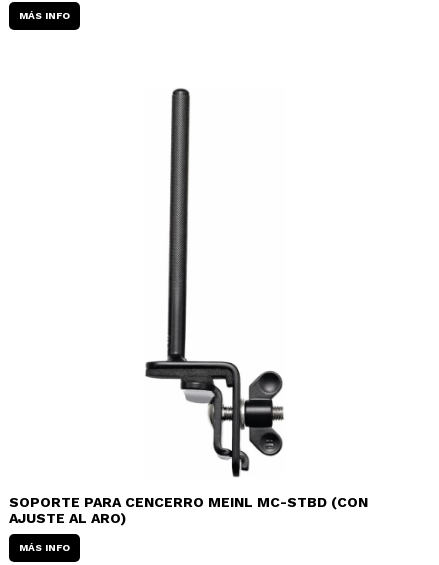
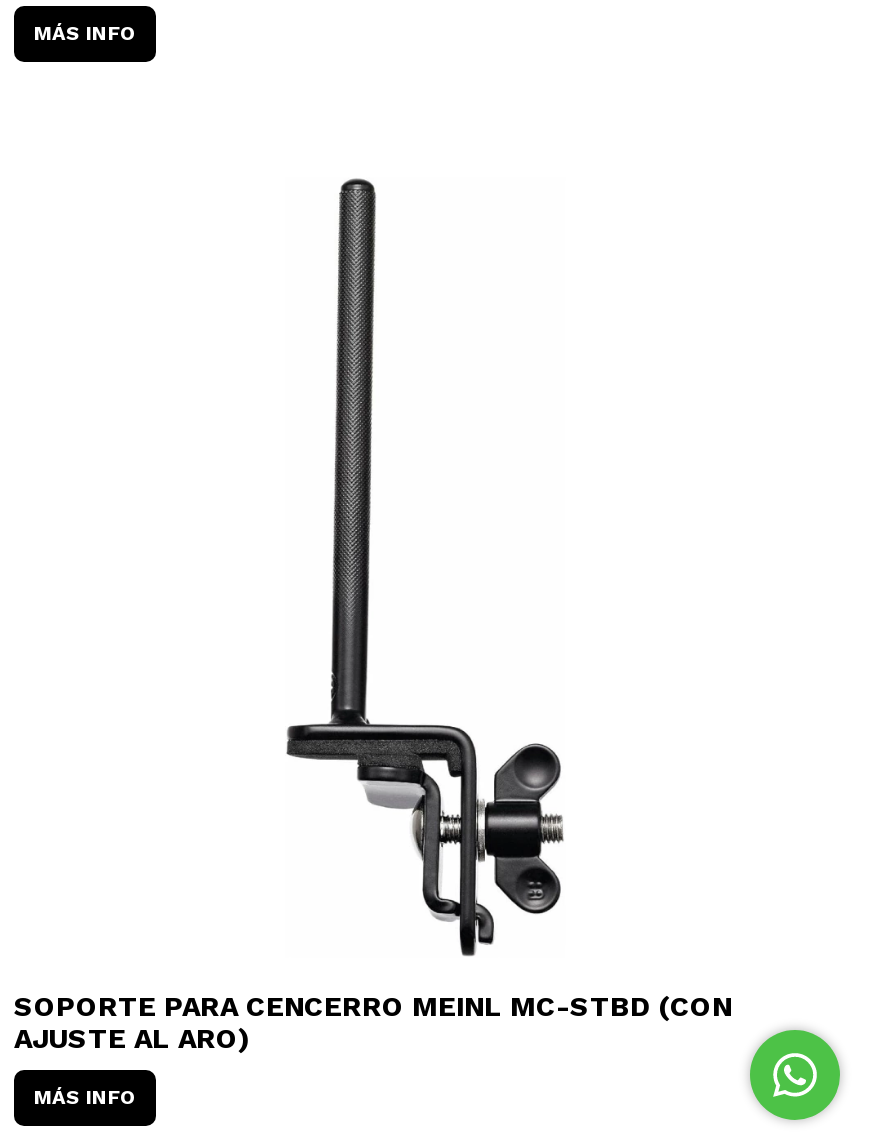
none -> [748,1028,842,1122] [image]

